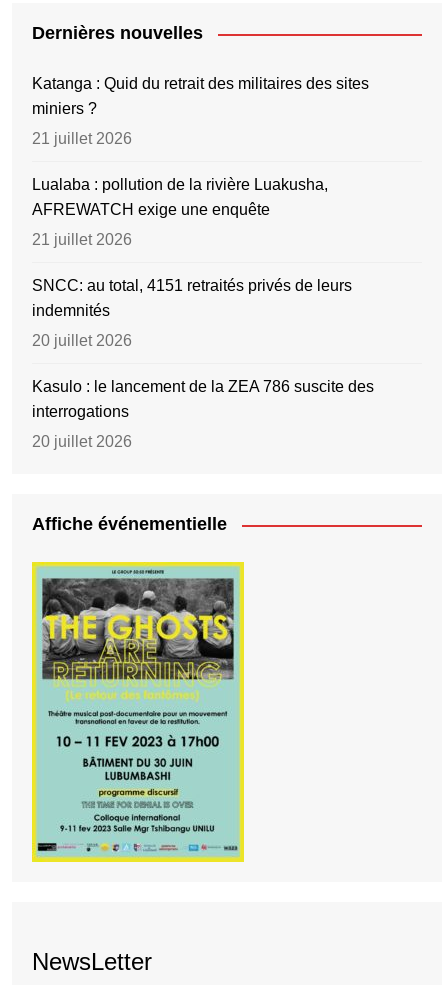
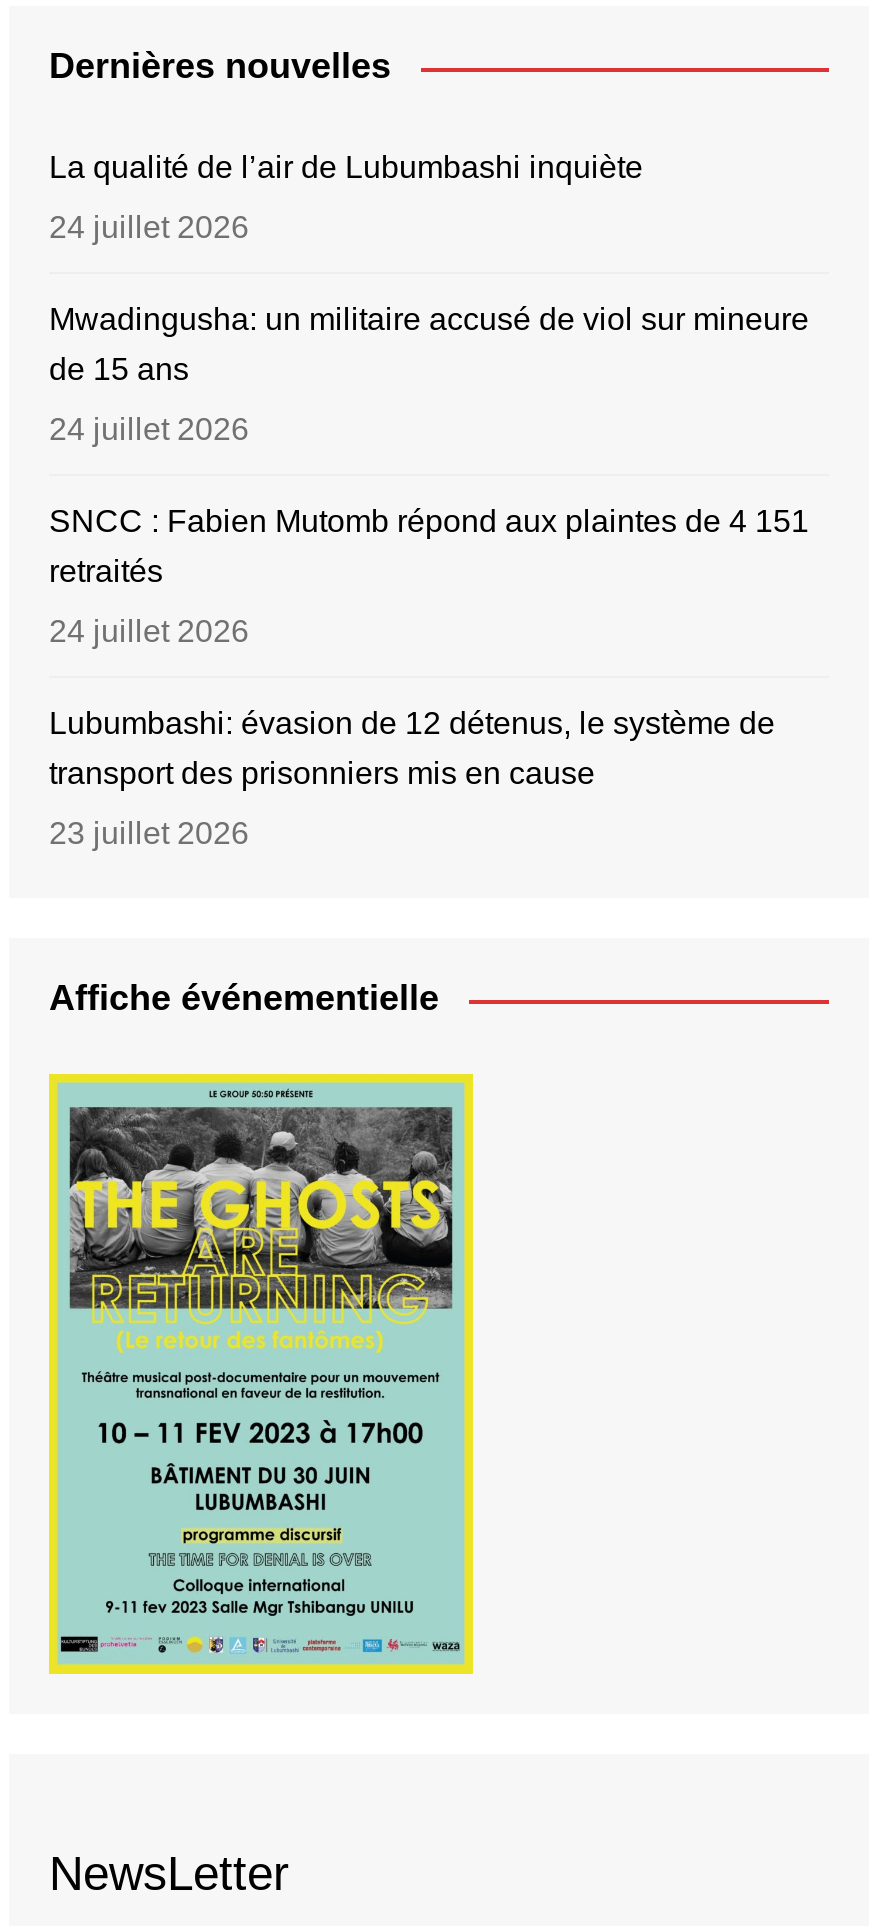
[32,75,374,450] Katanga : Quid du retrait des militaires des sites | miniers ? | 21 juillet 2026 | Lualaba : pollution de la rivière Luakusha, | AFREWATCH exige une enquête | 21 juillet 2026 | SNCC: au total, 4151 retraités privés de leurs | indemnités | 20 juillet 2026 | Kasulo : le lancement de la ZEA 786 suscite des | interrogations | 20 juillet 2026 -> [49,150,809,850] La qualité de l’air de Lubumbashi inquiète | 24 juillet 2026 | Mwadingusha: un militaire accusé de viol sur mineure | de 15 ans | 24 juillet 2026 | SNCC : Fabien Mutomb répond aux plaintes de 4 151 | retraités | 24 juillet 2026 | Lubumbashi: évasion de 12 détenus, le système de | transport des prisonniers mis en cause | 23 juillet 2026

